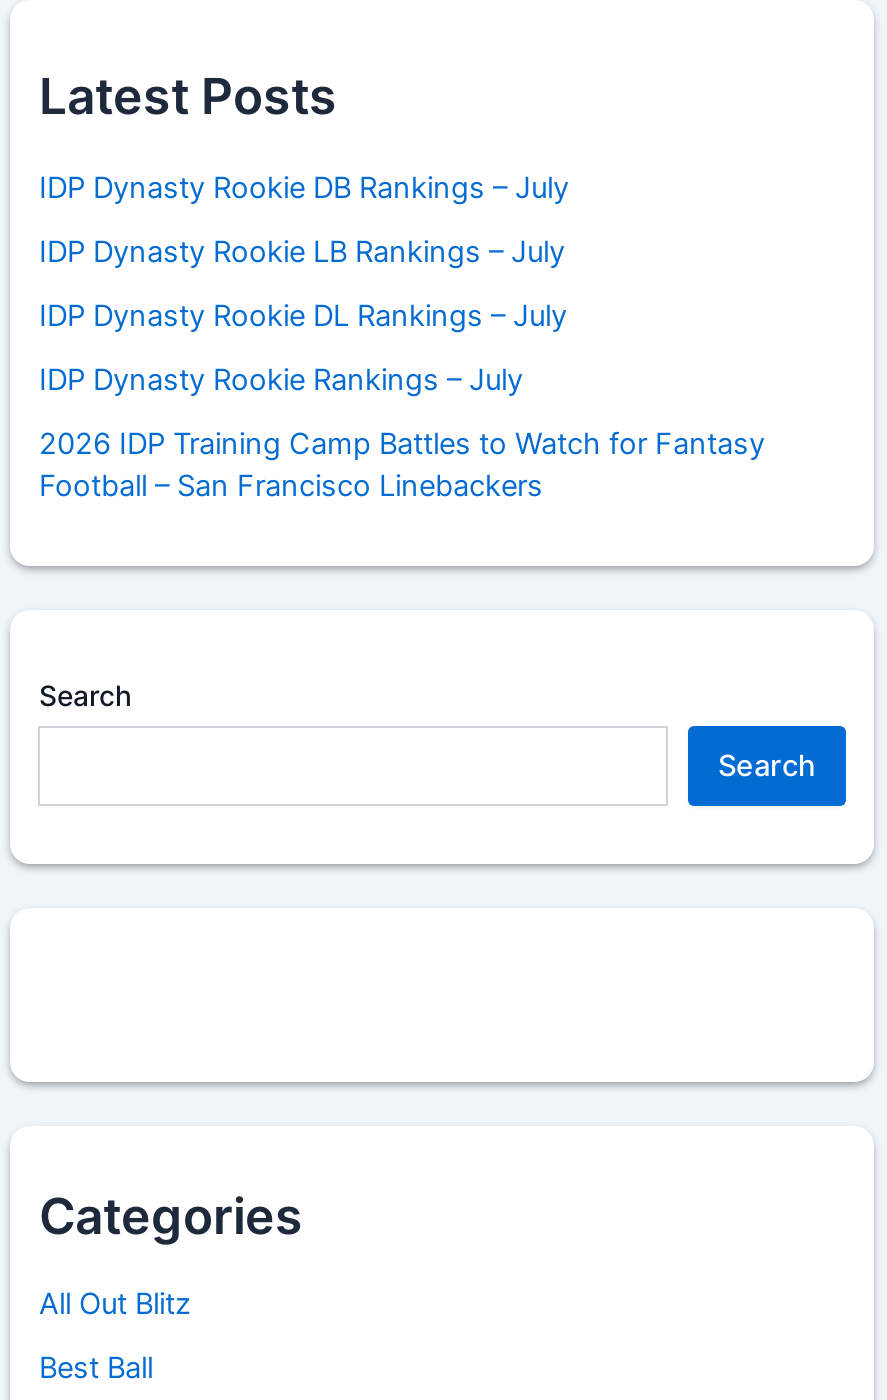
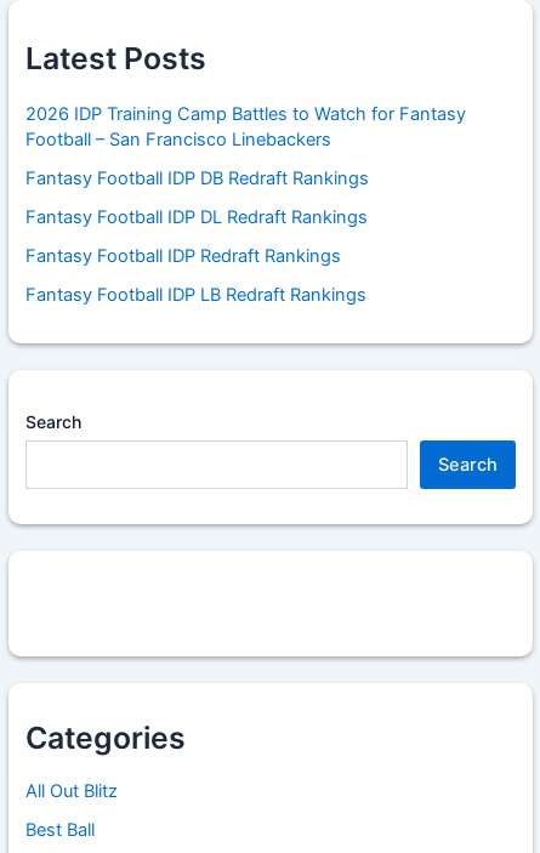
[39,170,569,397] IDP Dynasty Rookie DB Rankings – July | IDP Dynasty Rookie LB Rankings – July | IDP Dynasty Rookie DL Rankings – July | IDP Dynasty Rookie Rankings – July -> none
moved [39,425,765,503] -> [26,103,467,150]: 2026 IDP Training Camp Battles to Watch for Fantasy | Football – San Francisco Linebackers
none -> [26,167,370,305] Fantasy Football IDP DB Redraft Rankings | Fantasy Football IDP DL Redraft Rankings | Fantasy Football IDP Redraft Rankings | Fantasy Football IDP LB Redraft Rankings

